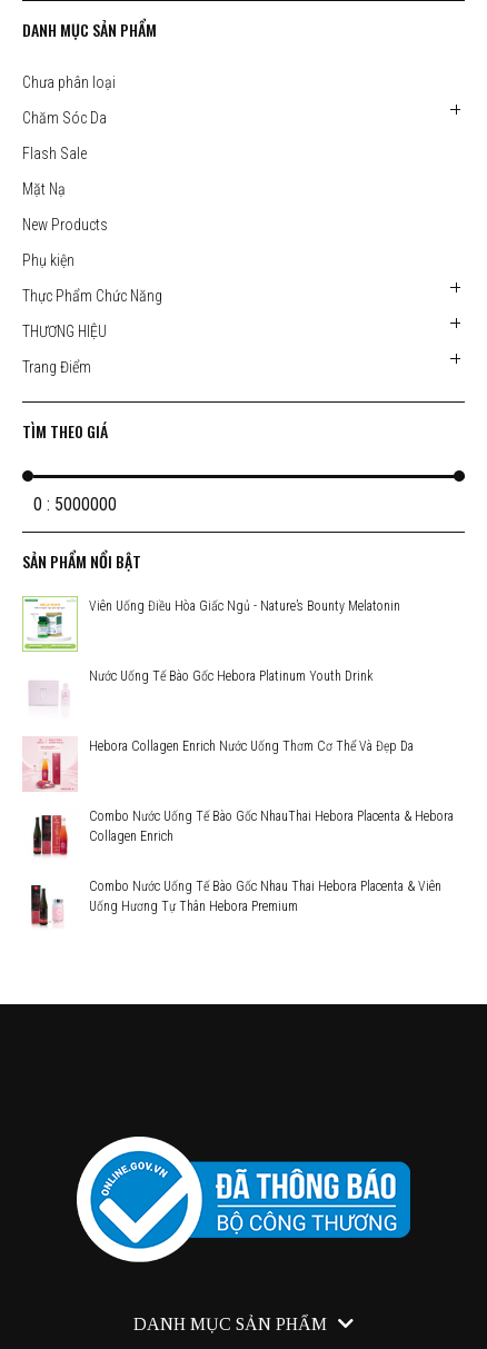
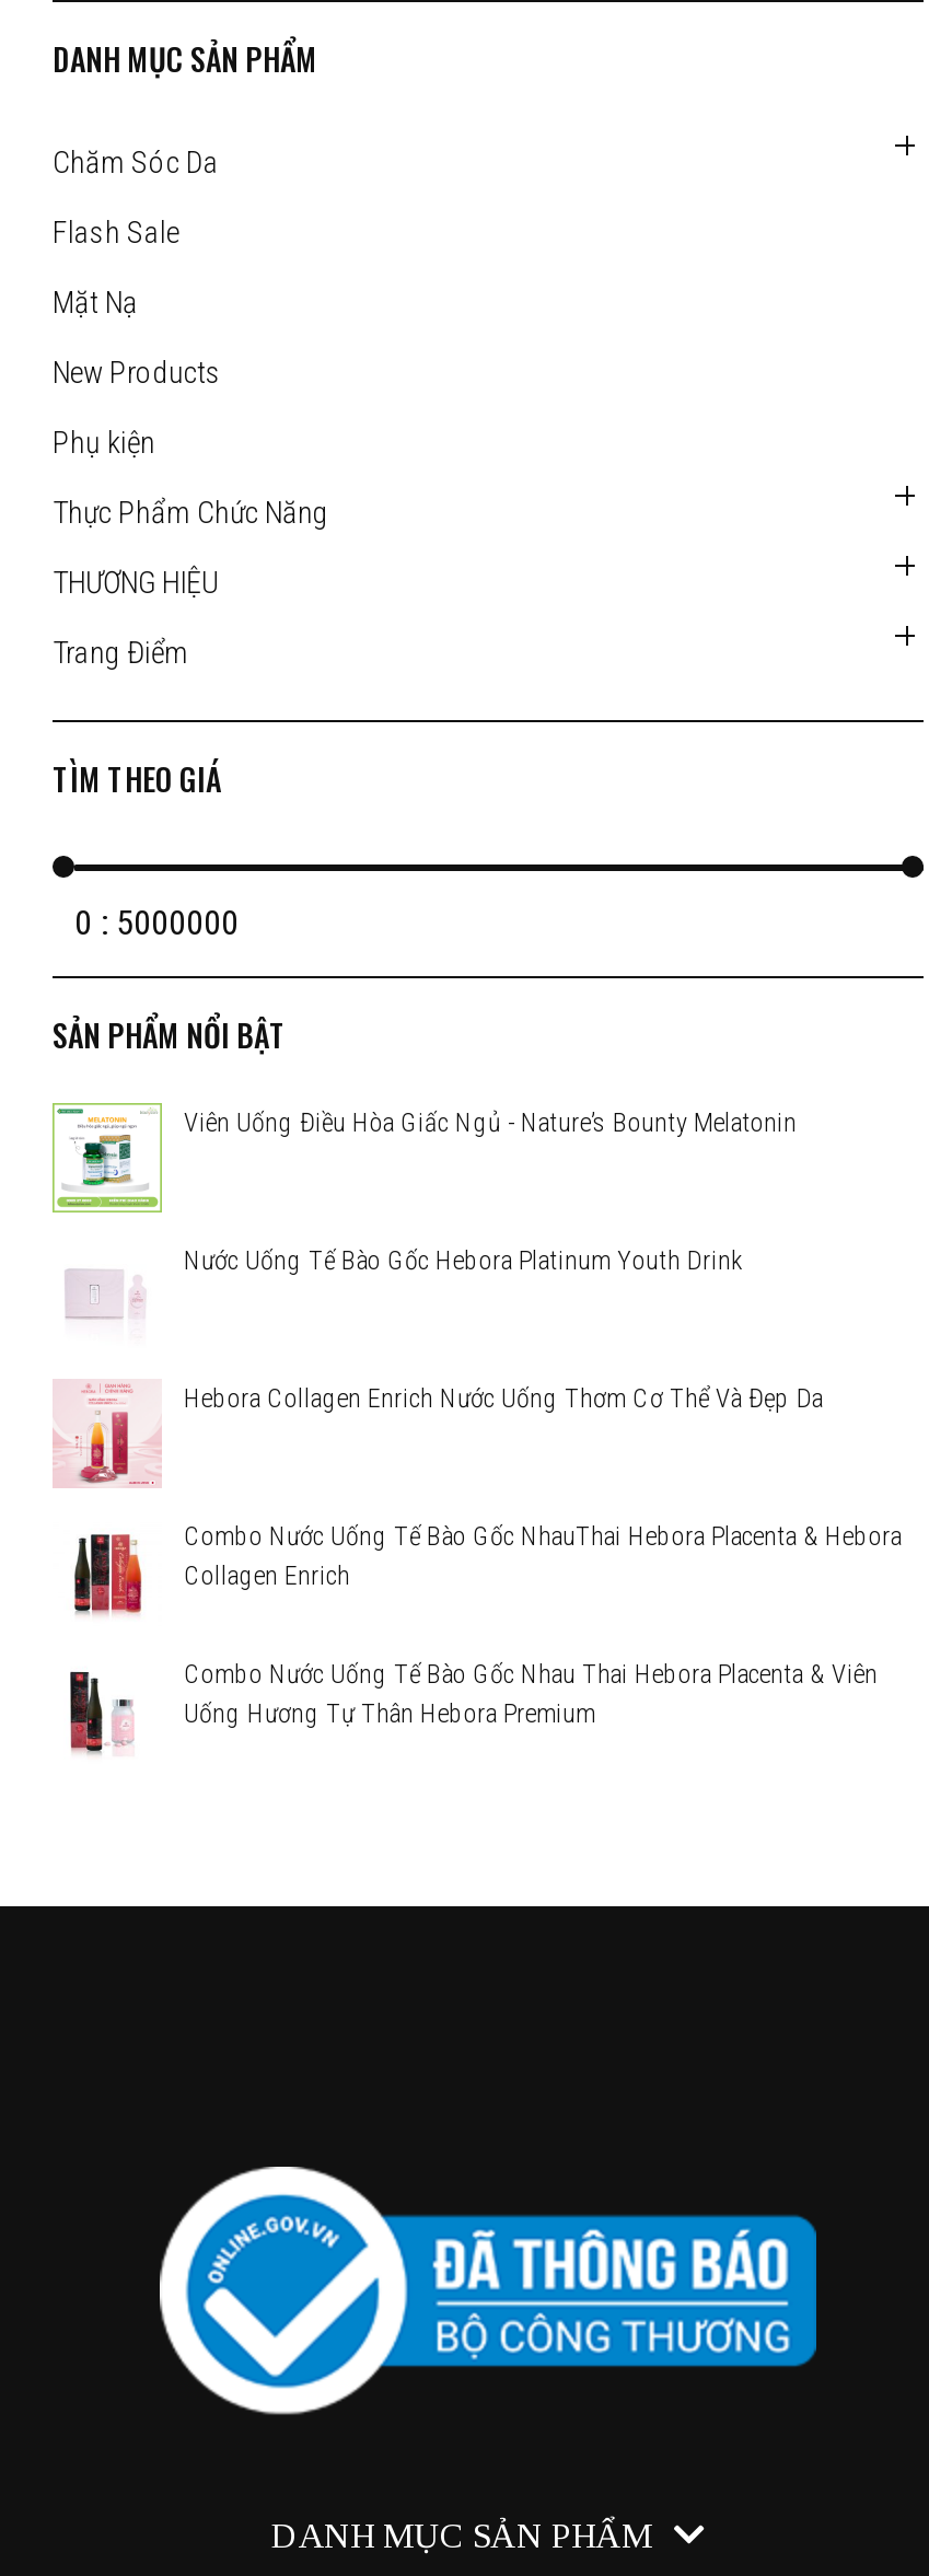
[22,74,116,92] Chưa phân loại -> none

